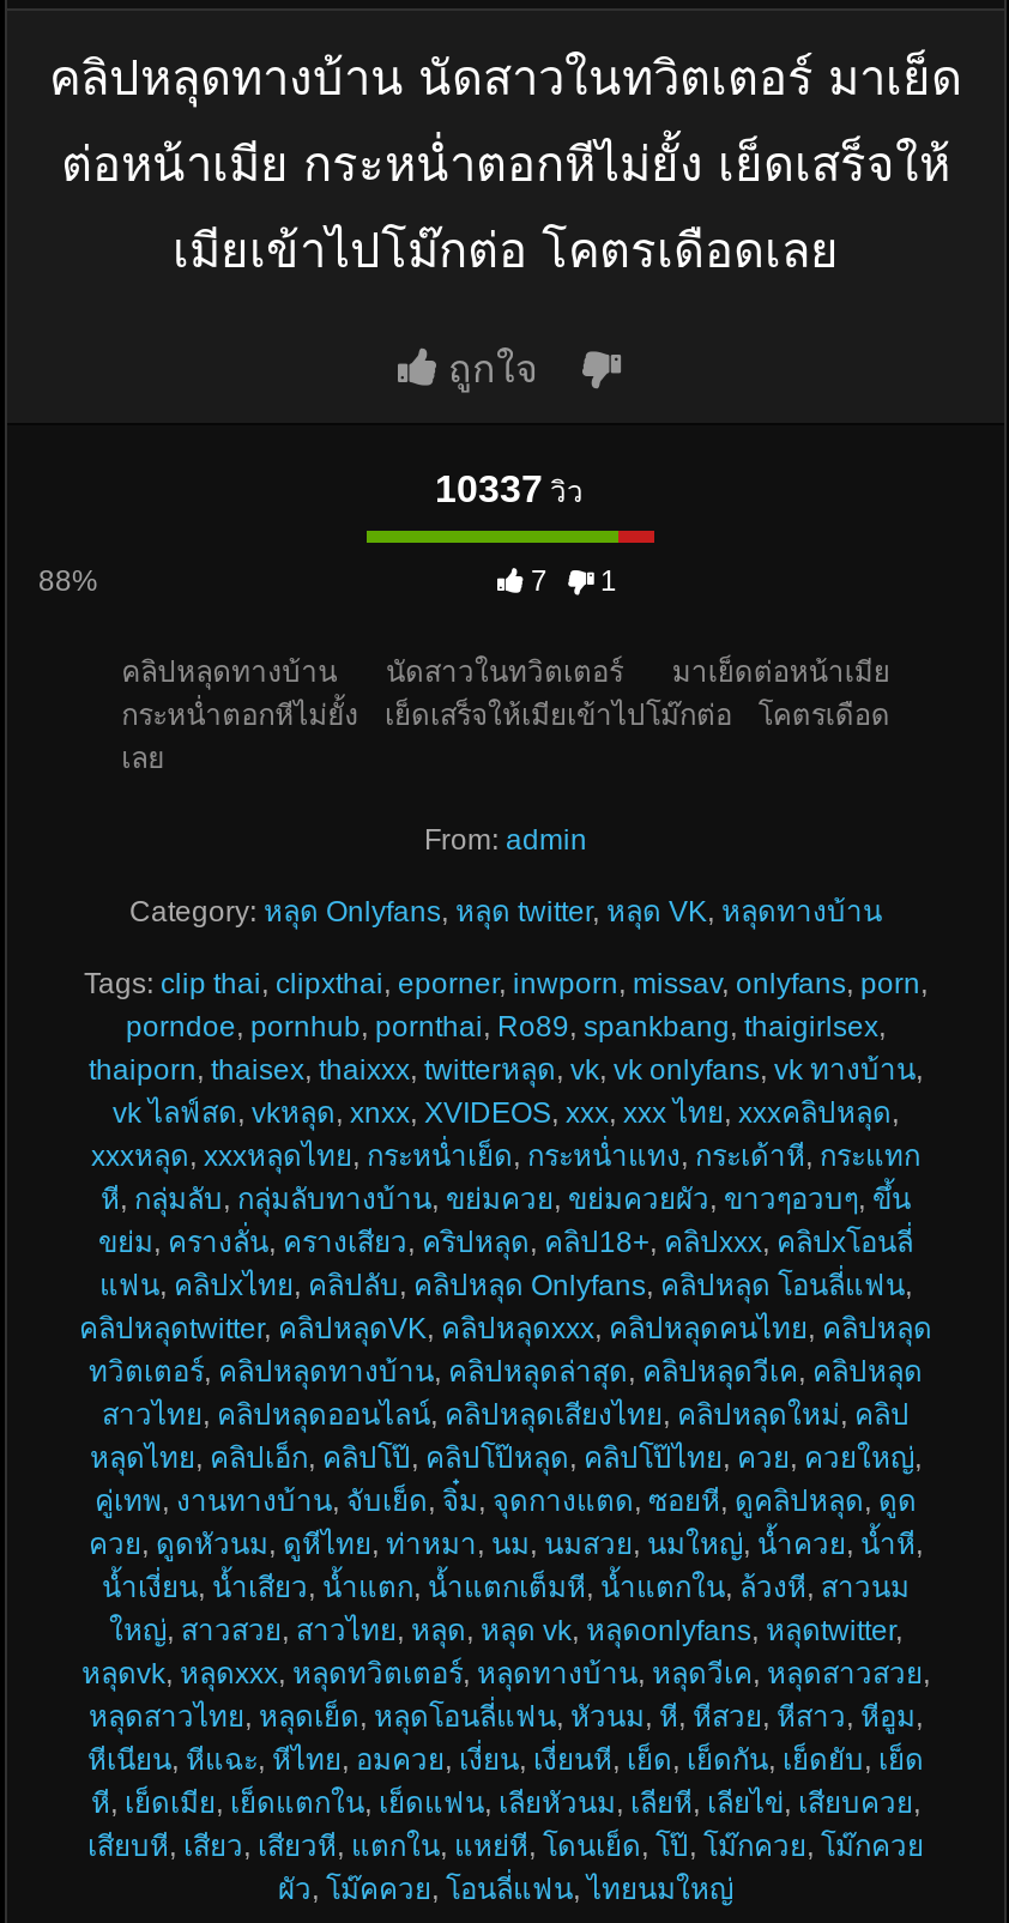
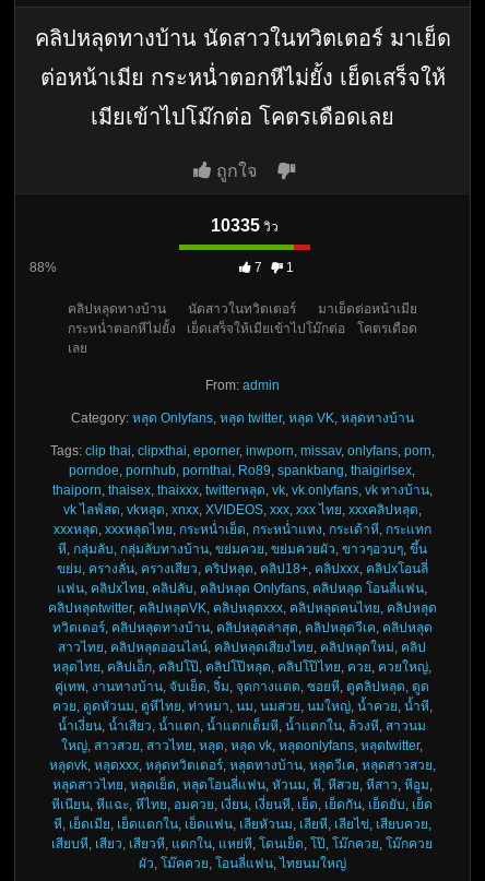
[435,468,584,509] 10337วิว -> [210,216,278,234] 10335วิว

